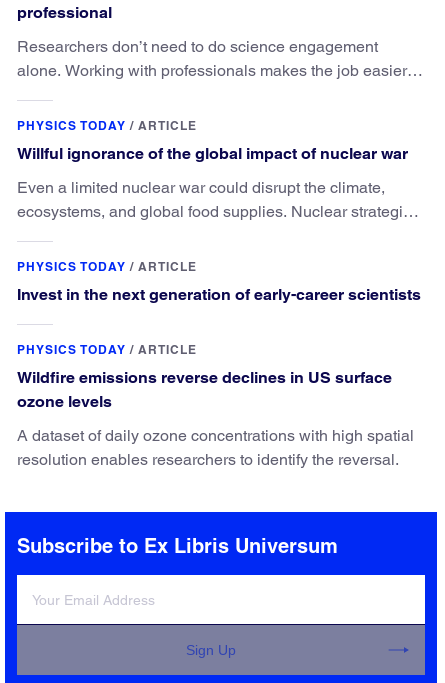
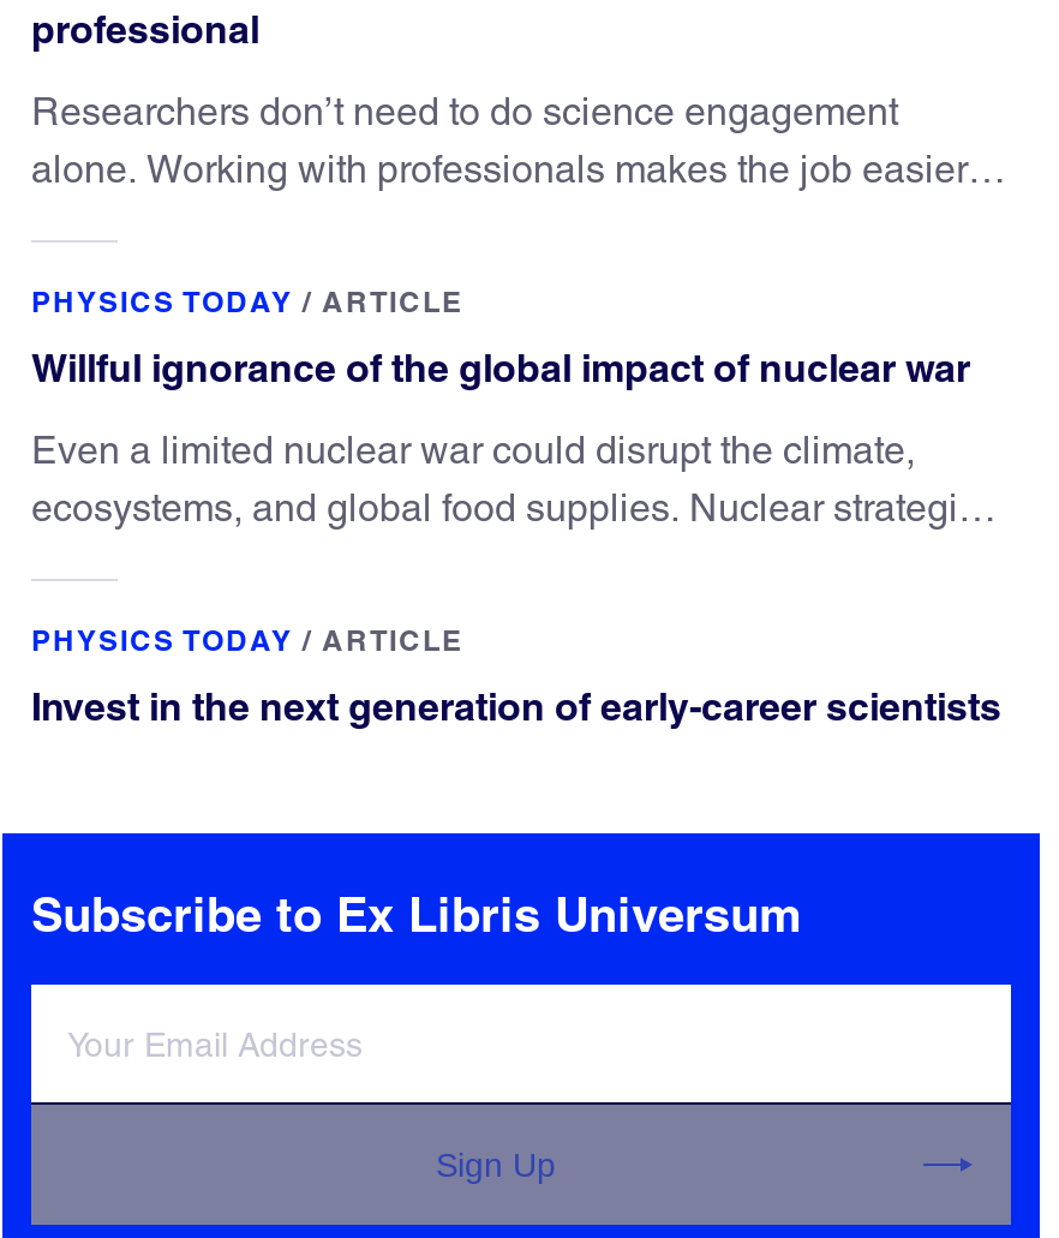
[17,342,414,469] PHYSICS TODAY / ARTICLE | Wildfire emissions reverse declines in US surface | ozone levels | A dataset of daily ozone concentrations with high spatial | resolution enables researchers to identify the reversal. -> none

